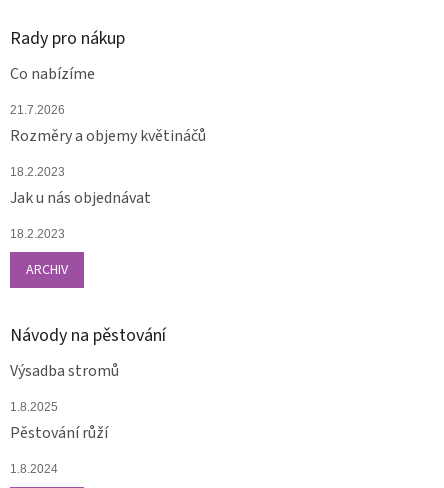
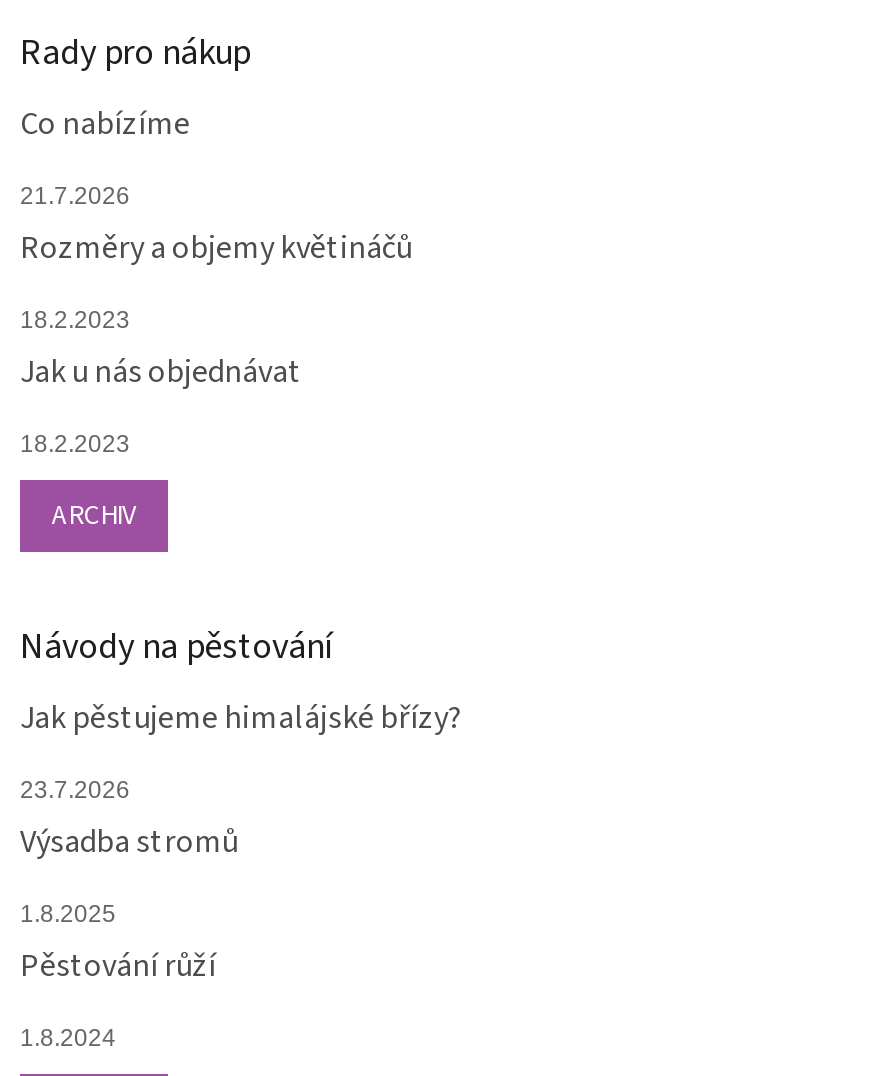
none -> [20,696,462,804] Jak pěstujeme himalájské břízy? | 23.7.2026

